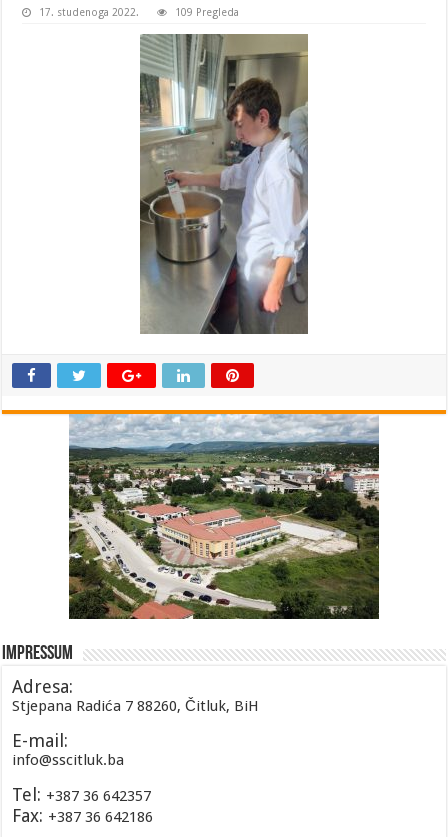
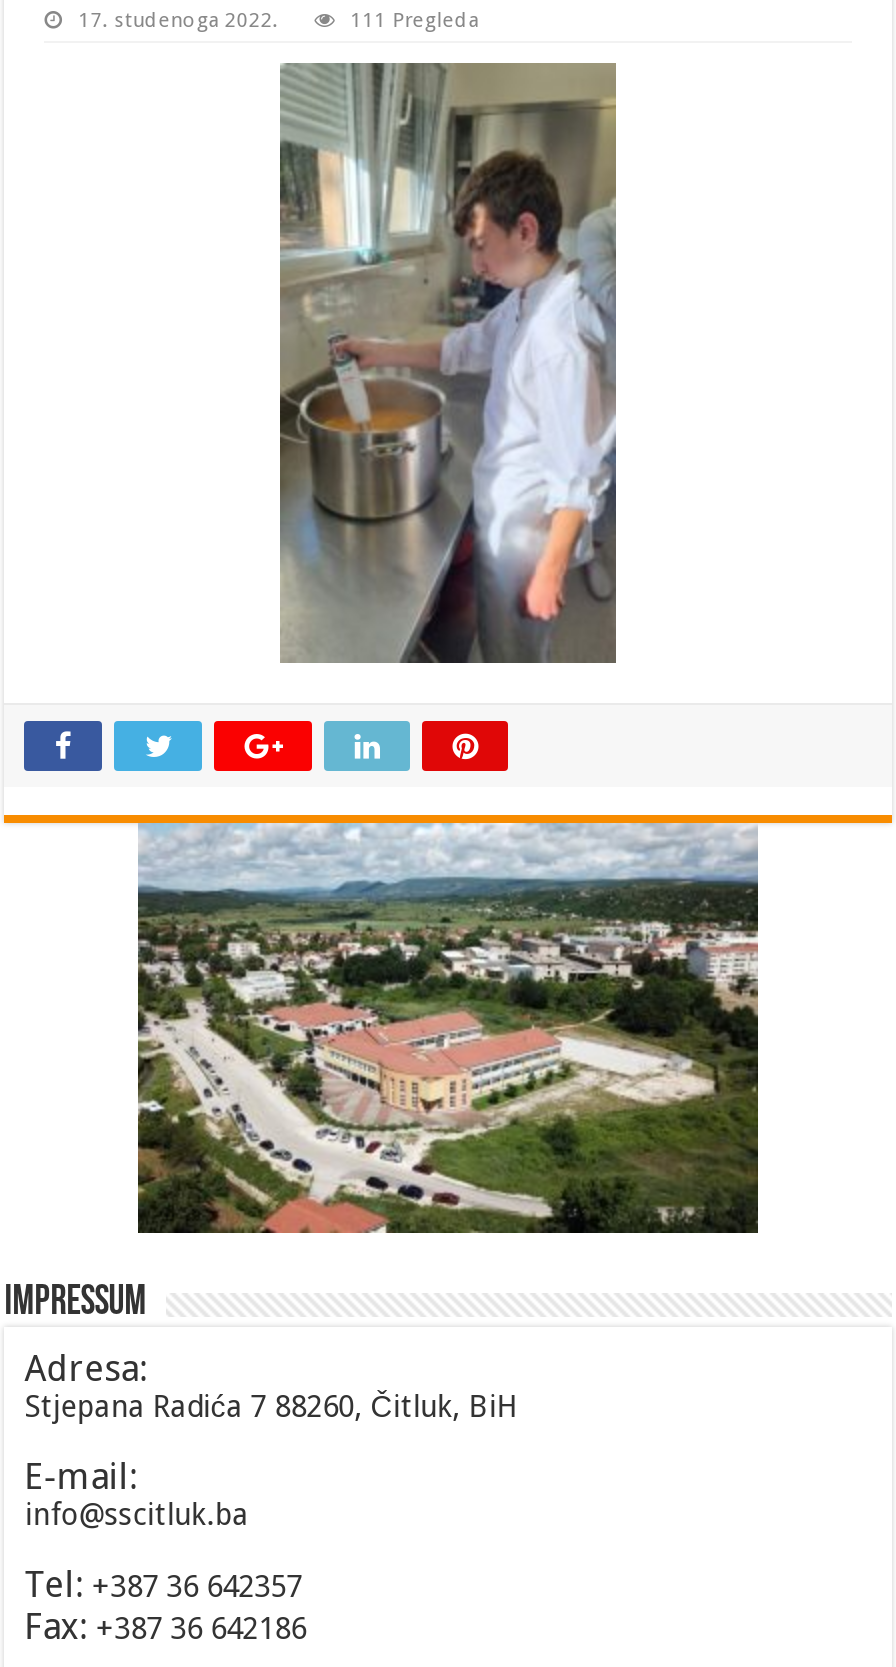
[175,7,239,18] 109 Pregleda -> [350,9,478,31] 111 Pregleda

